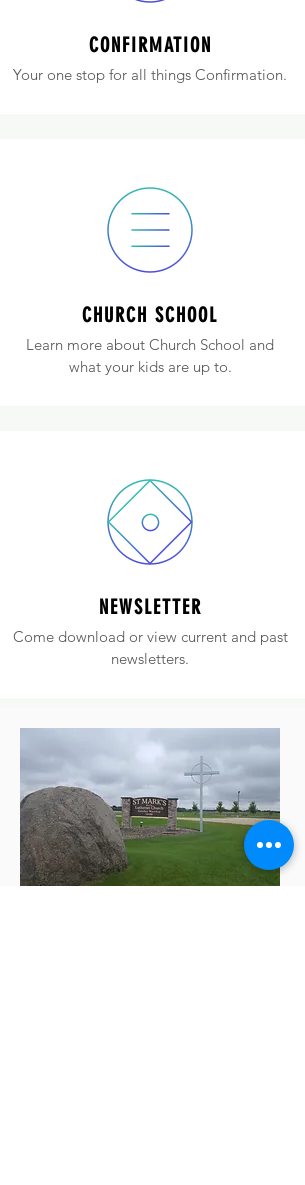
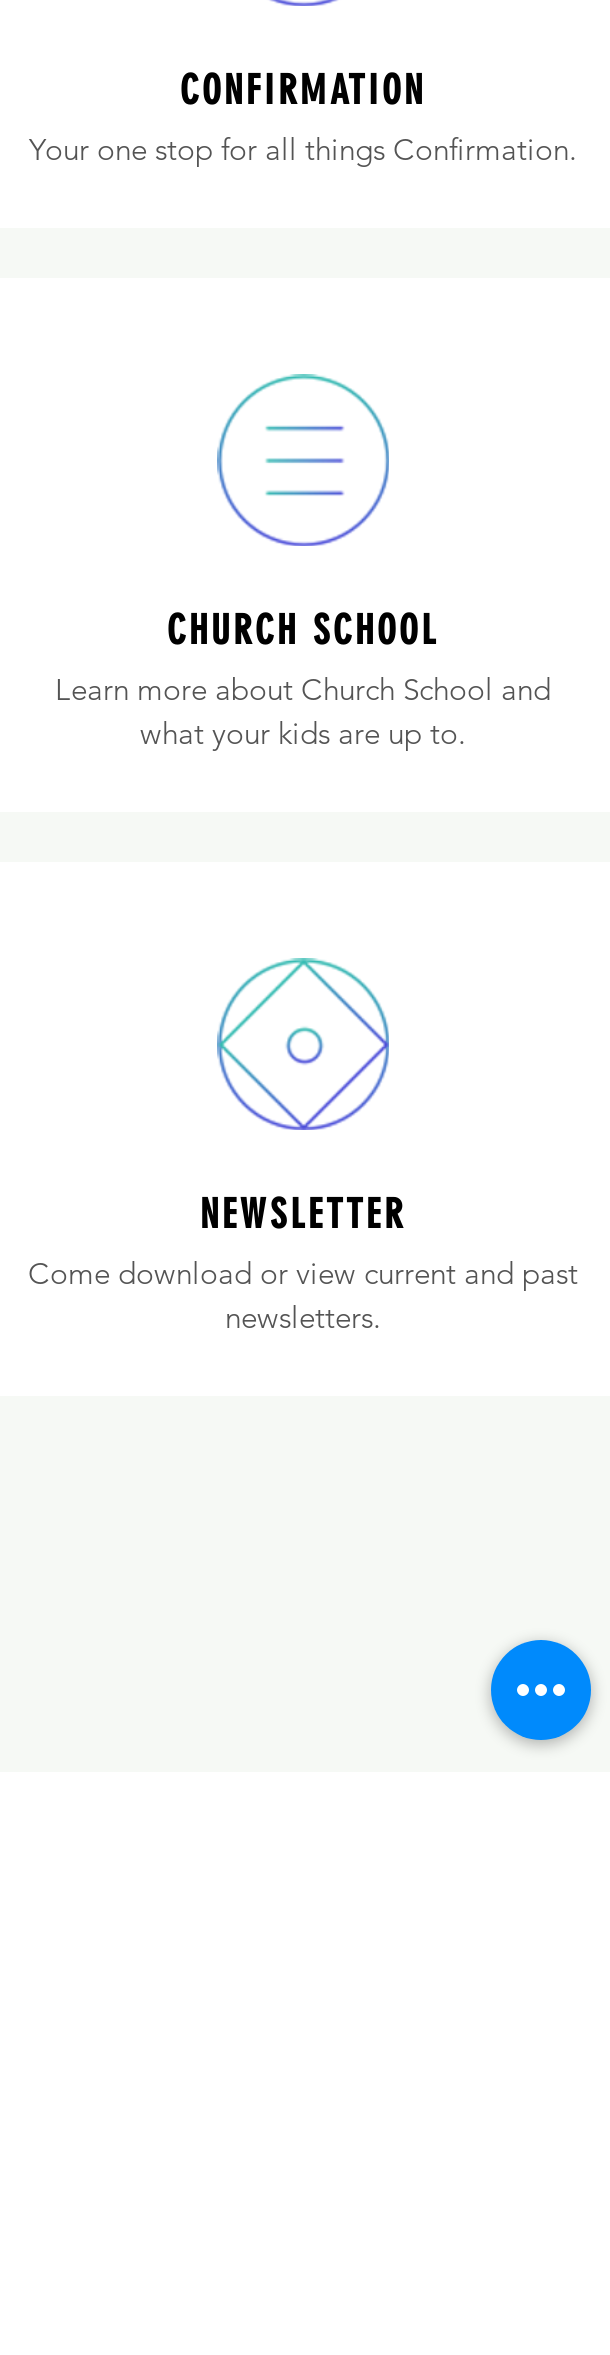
[19,728,281,887] [image] -> none

